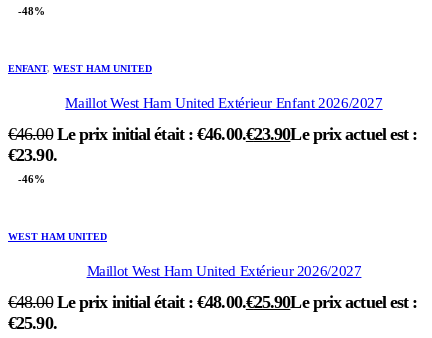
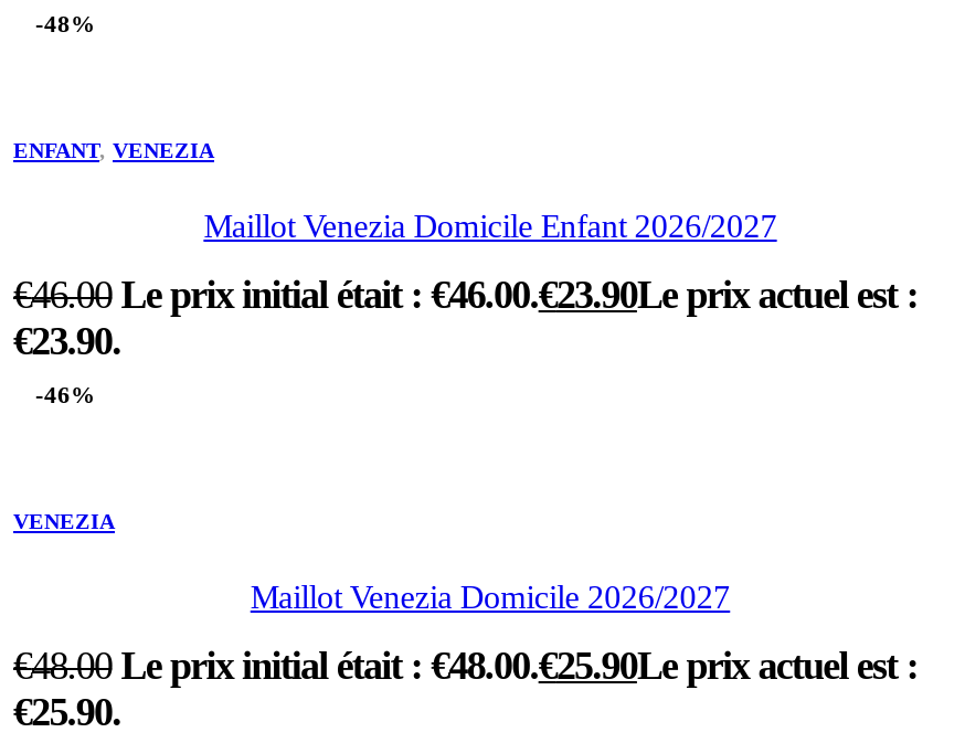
[8,63,152,74] ENFANT, WEST HAM UNITED -> [13,138,214,162] ENFANT, VENEZIA
[65,95,383,111] Maillot West Ham United Extérieur Enfant 2026/2027 -> [204,208,777,244] Maillot Venezia Domicile Enfant 2026/2027
[8,231,107,242] WEST HAM UNITED -> [13,509,115,533] VENEZIA
[87,263,361,279] Maillot West Ham United Extérieur 2026/2027 -> [250,579,730,614] Maillot Venezia Domicile 2026/2027

